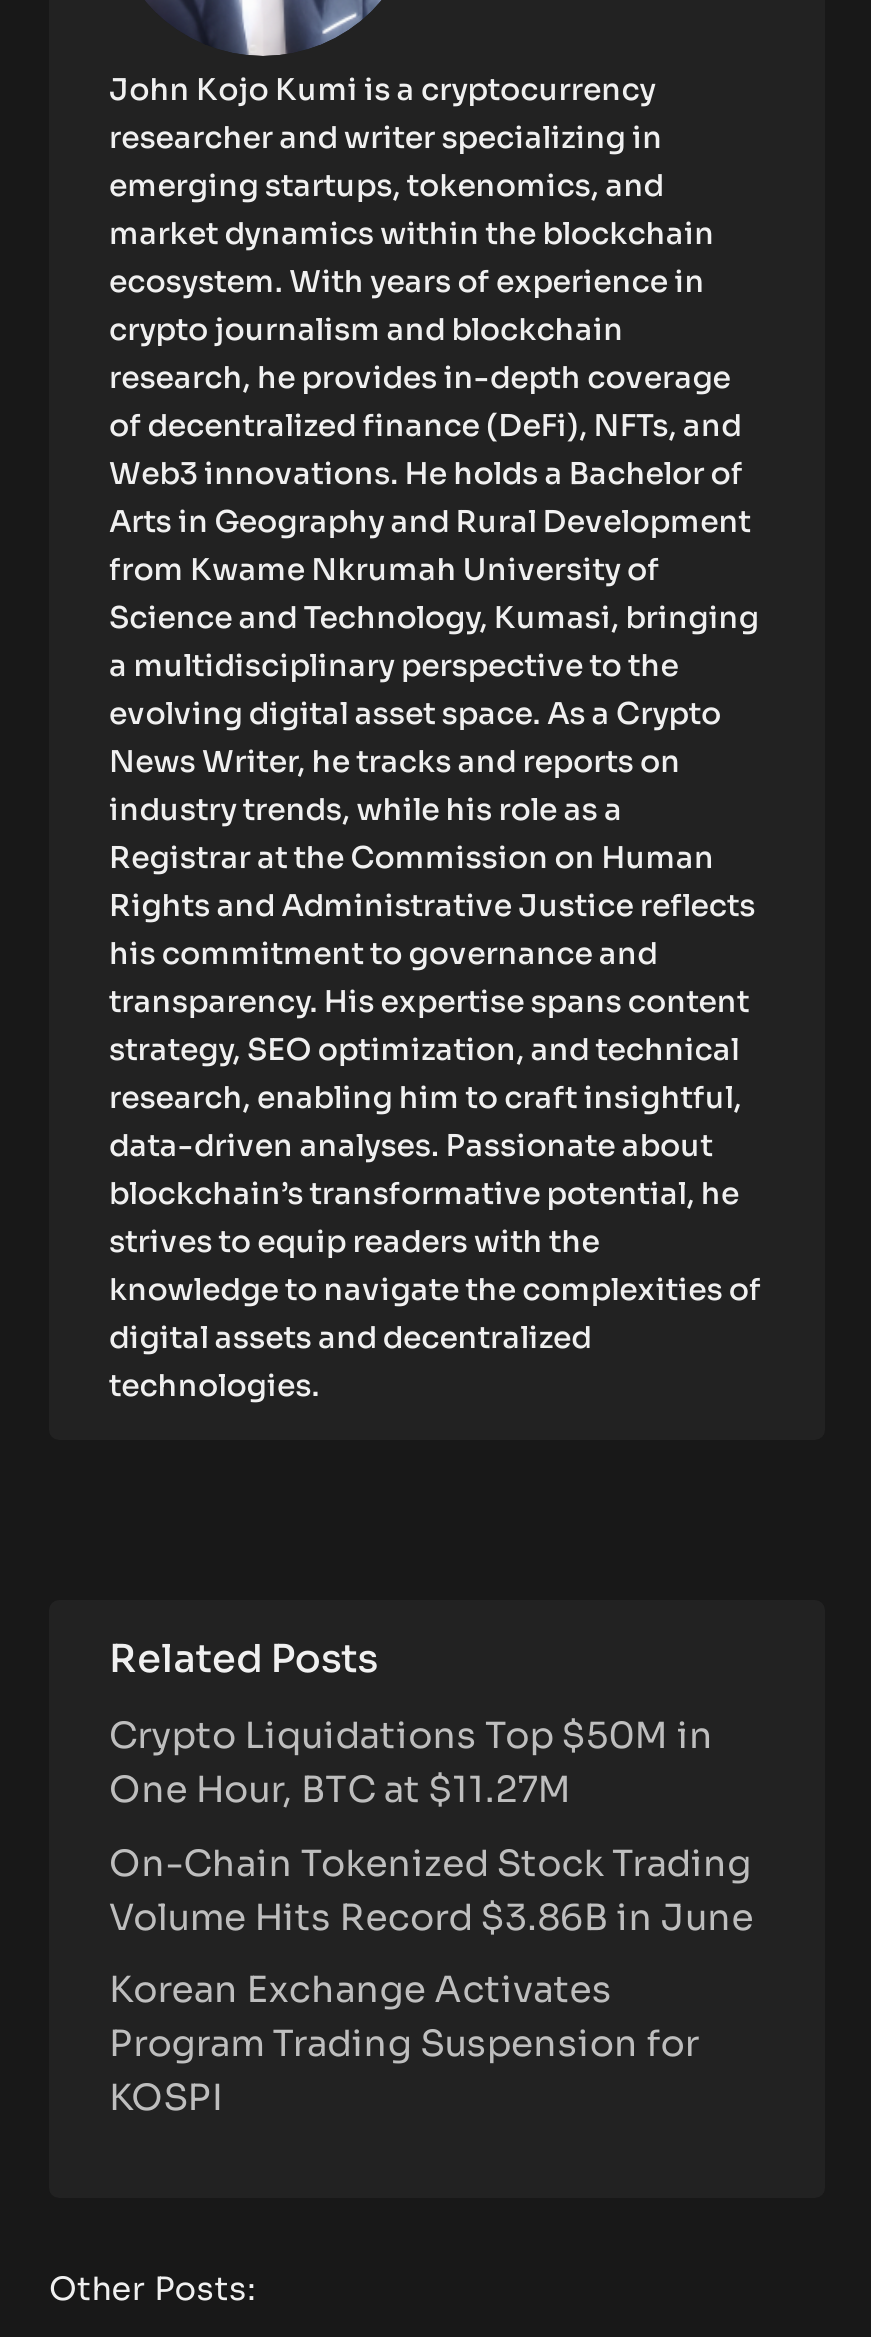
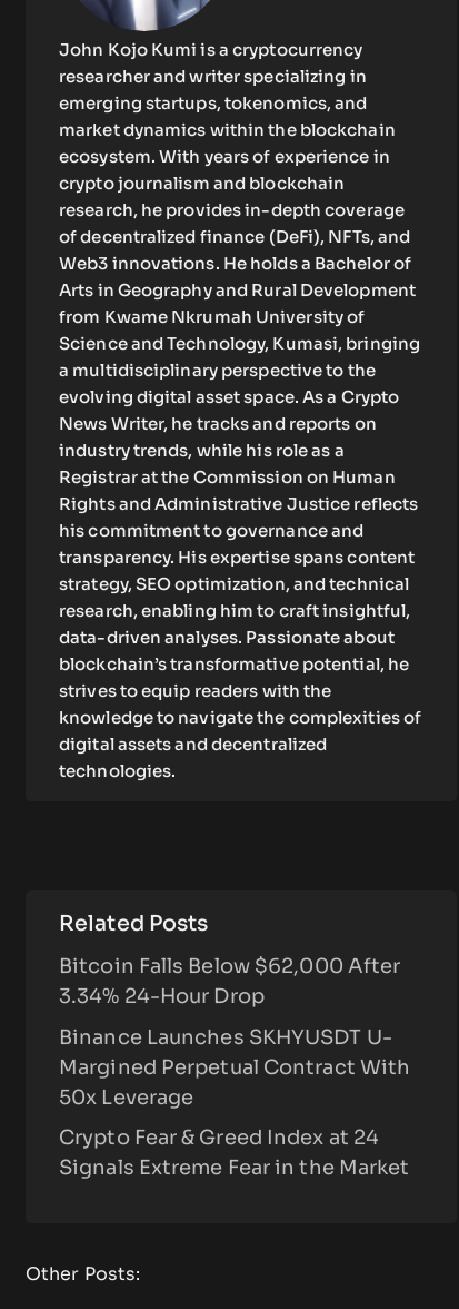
[109,1714,713,1812] Crypto Liquidations Top $50M in | One Hour, BTC at $11.27M -> [59,954,400,1009] Bitcoin Falls Below $62,000 After | 3.34% 24-Hour Drop
[109,1842,754,1940] On-Chain Tokenized Stock Trading | Volume Hits Record $3.86B in June -> [59,1025,410,1110] Binance Launches SKHYUSDT U- | Margined Perpetual Contract With | 50x Leverage
[109,1969,699,2121] Korean Exchange Activates | Program Trading Suspension for | KOSPI -> [59,1126,409,1180] Crypto Fear & Greed Index at 24 | Signals Extreme Fear in the Market

